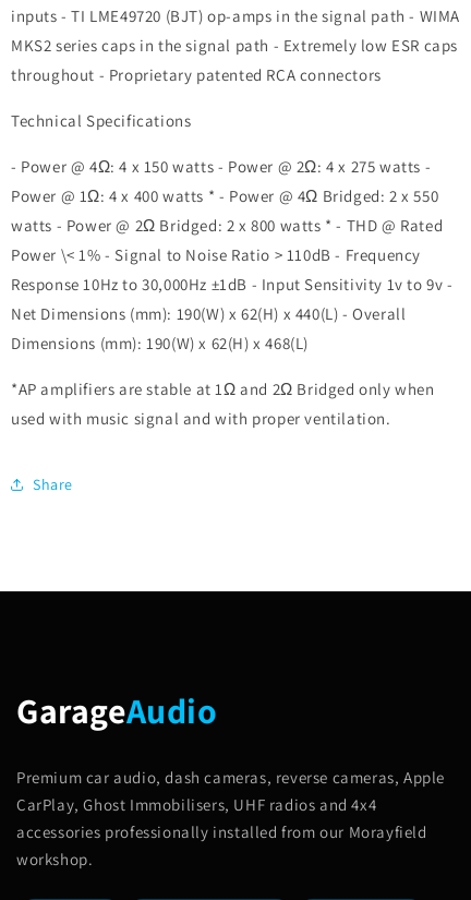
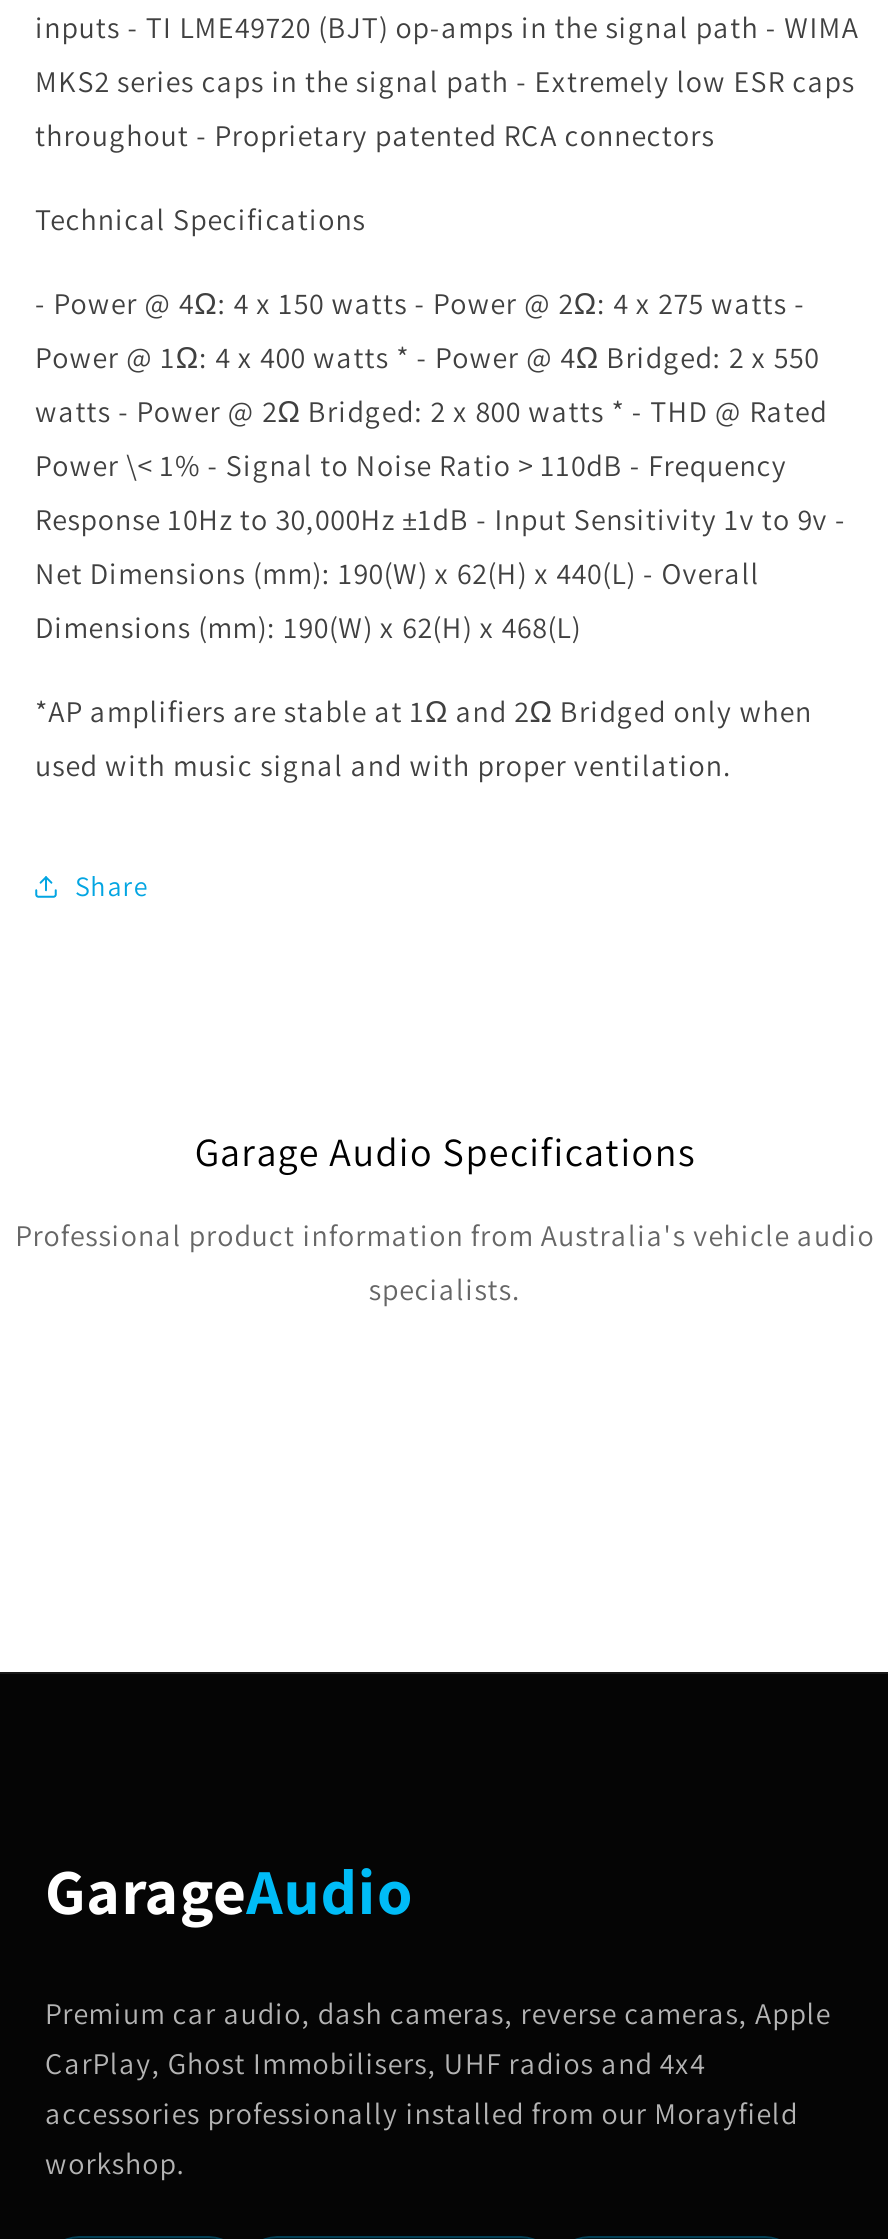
none -> [15,1127,875,1309] Garage Audio Specifications | Professional product information from Australia's vehicle audio | specialists.

